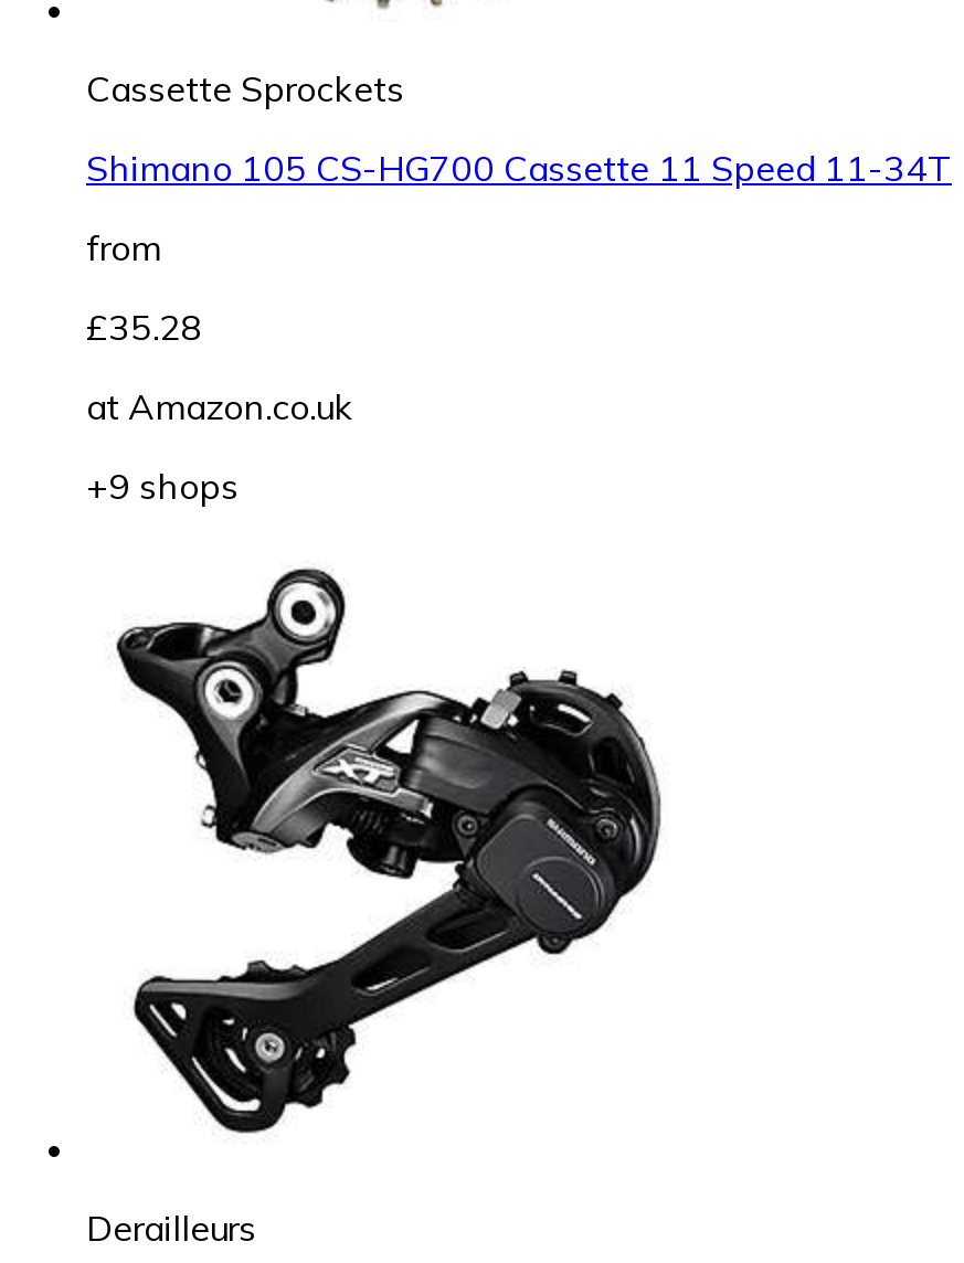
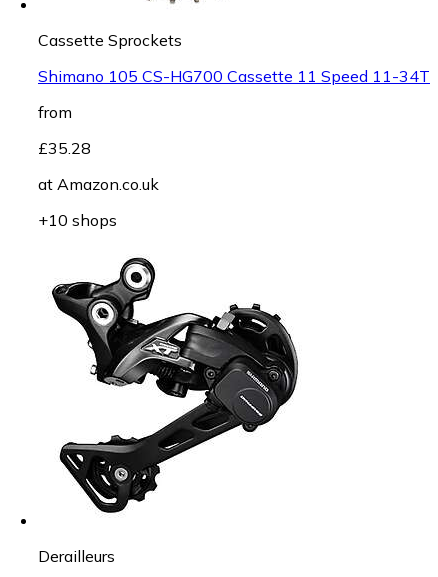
[86,465,239,509] +9 shops -> [38,210,117,230] +10 shops

